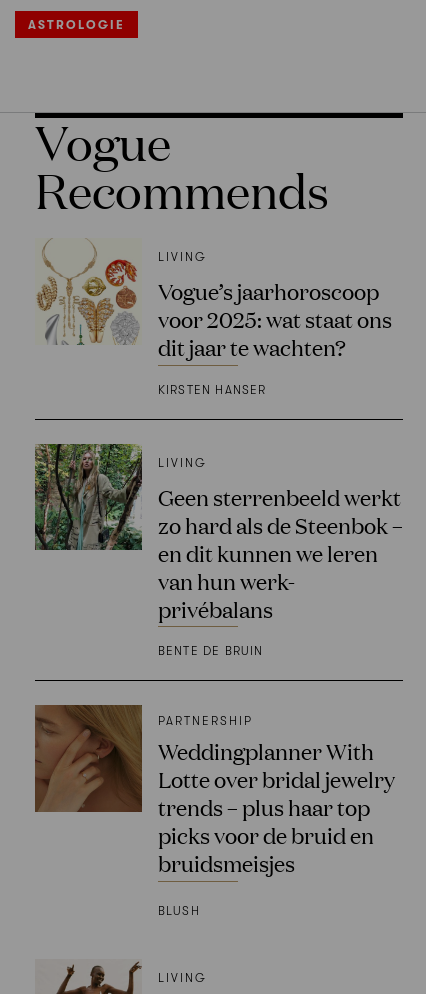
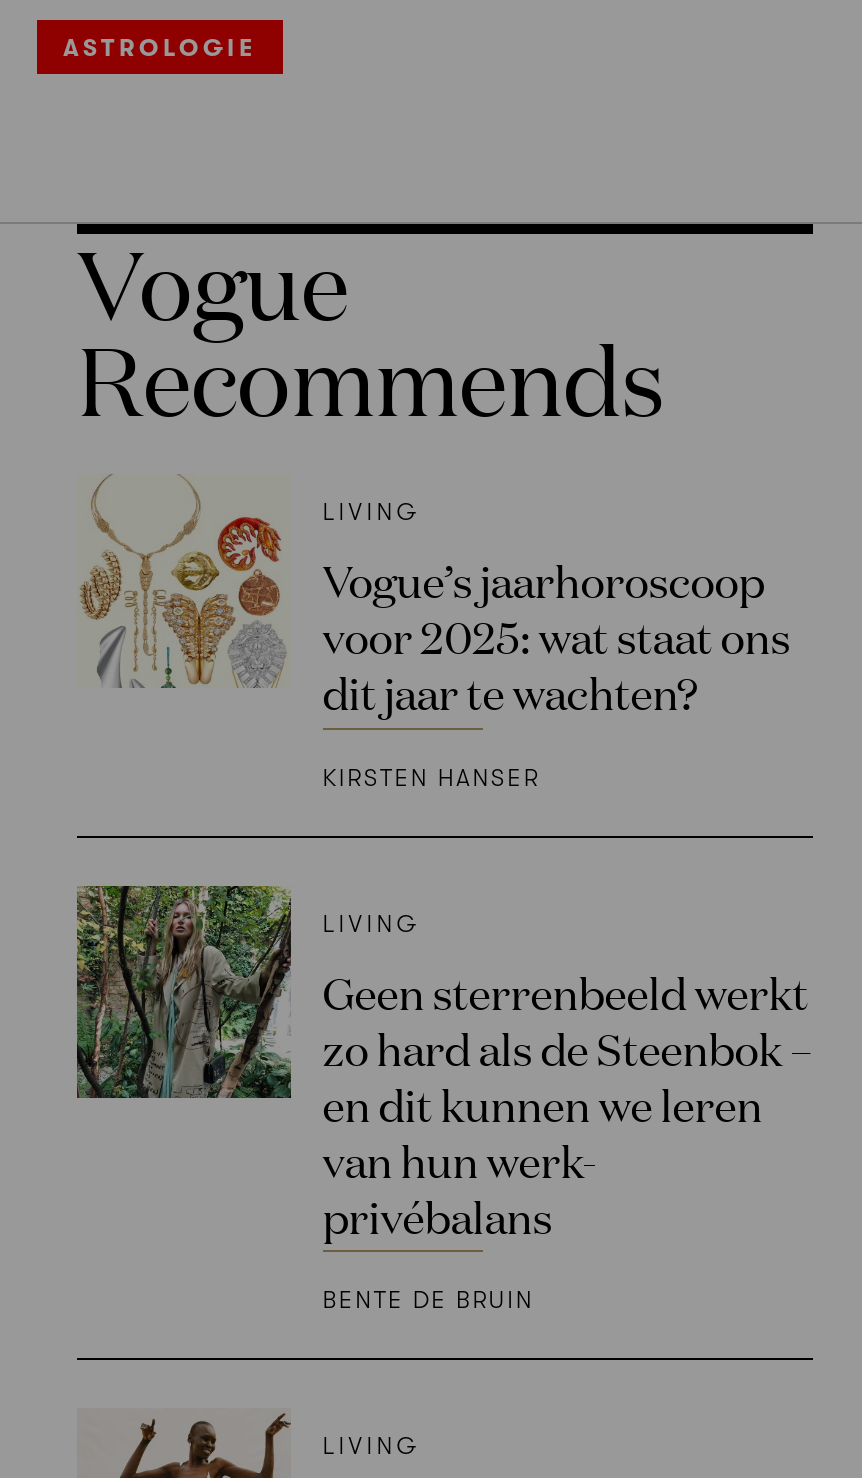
[34,704,395,918] [image] | PARTNERSHIP | Weddingplanner With | Lotte over bridal jewelry | trends – plus haar top | picks voor de bruid en | bruidsmeisjes | BLUSH -> none

